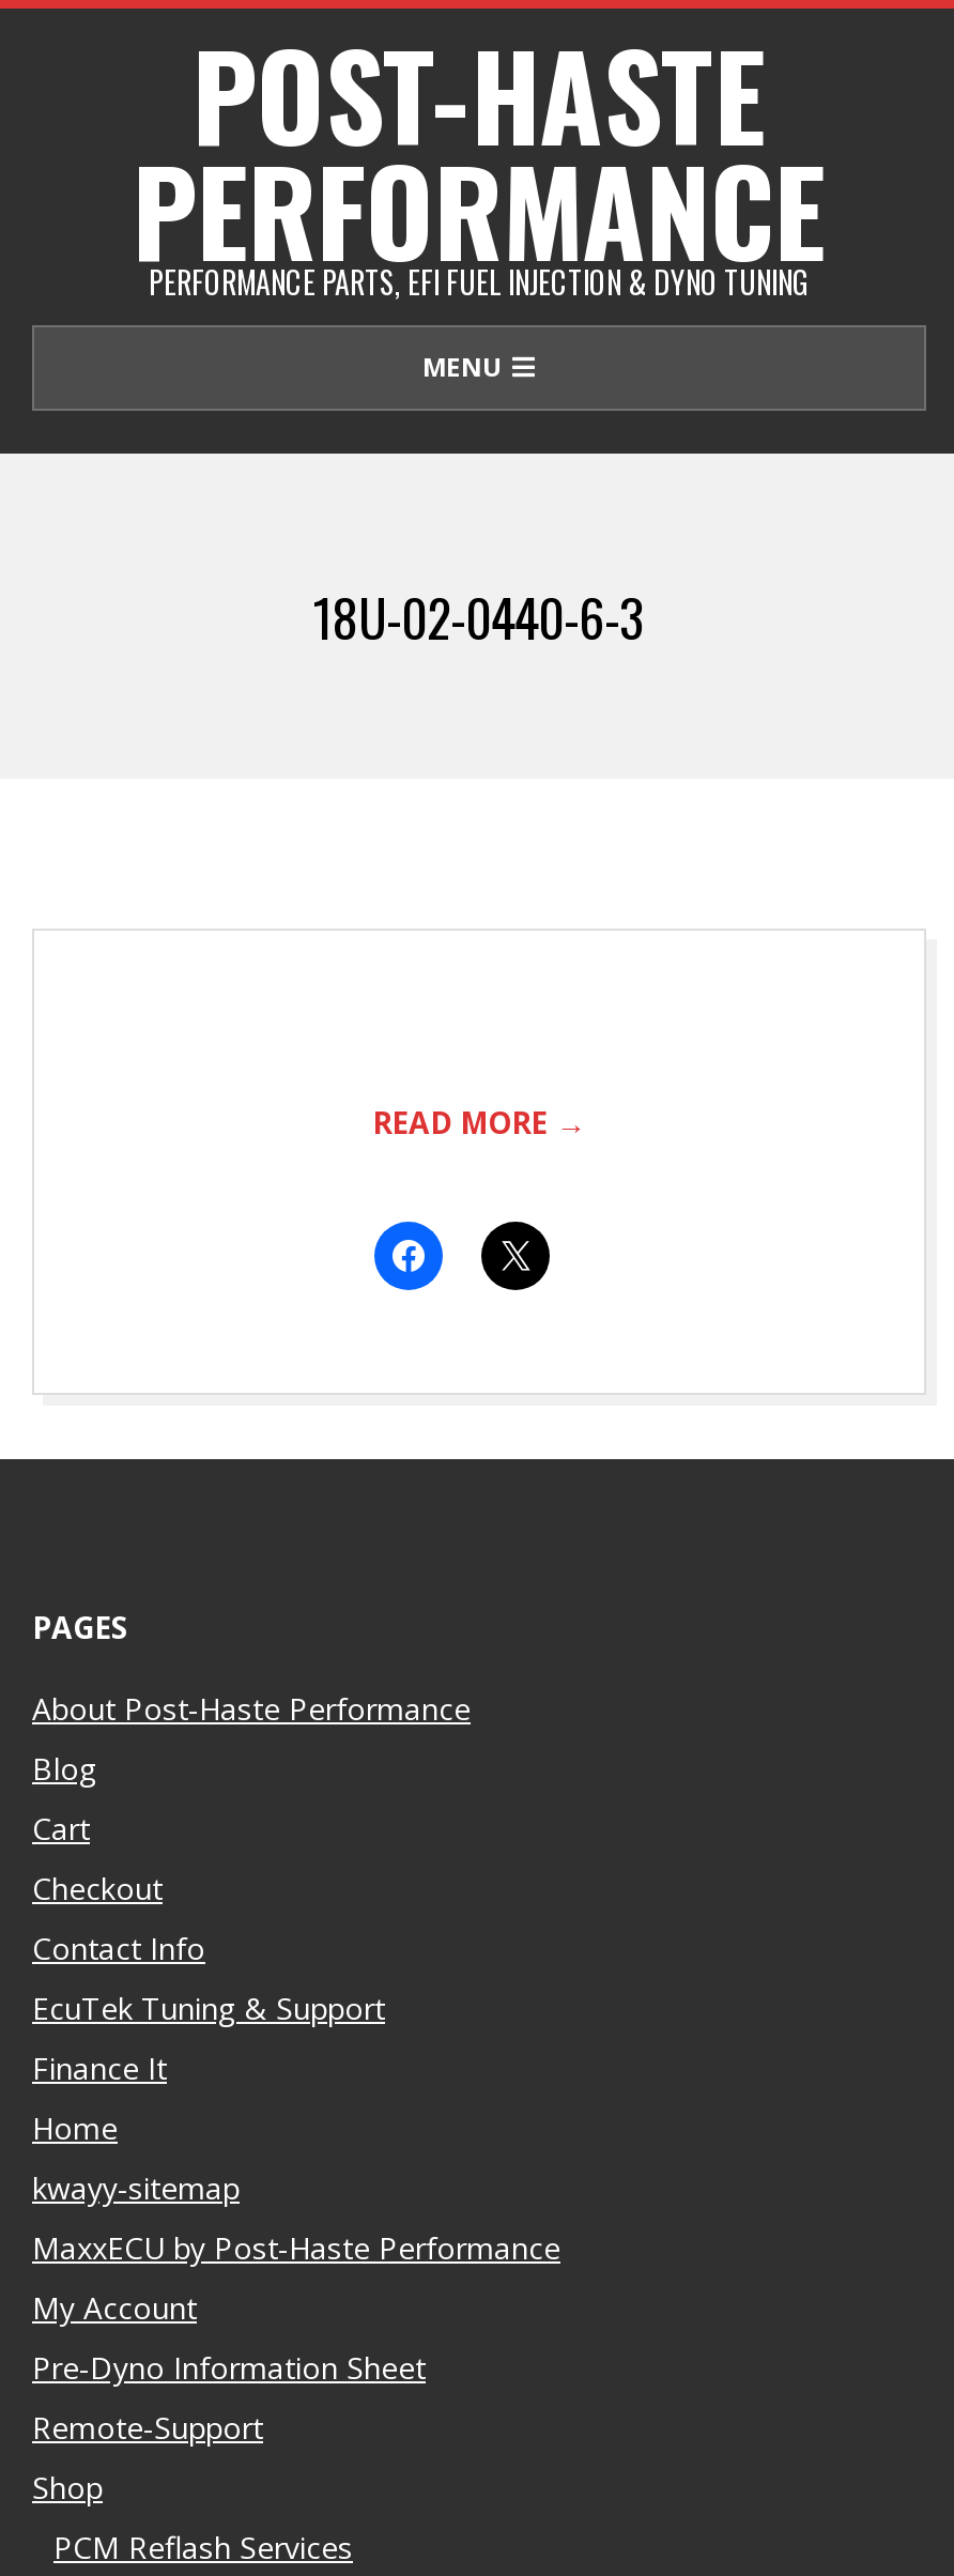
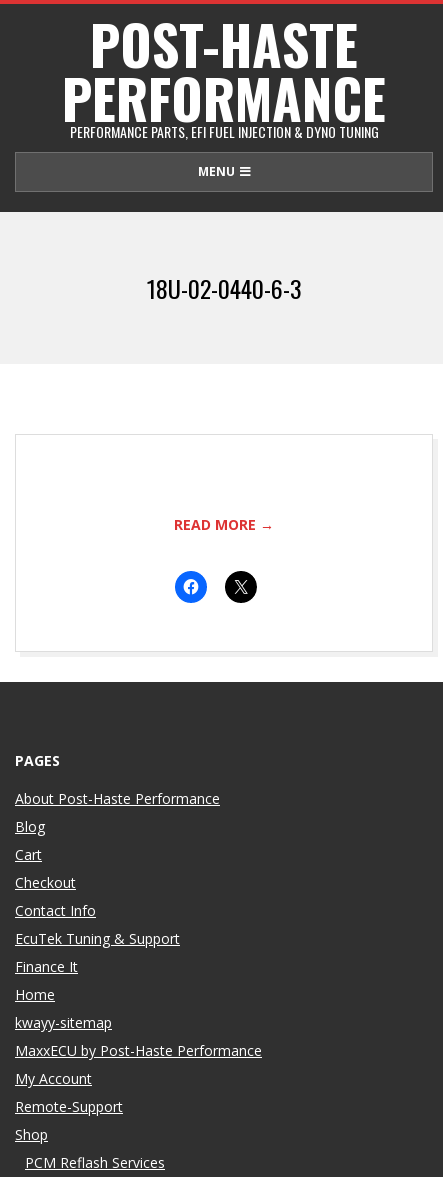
[32,2347,426,2387] Pre-Dyno Information Sheet -> none

